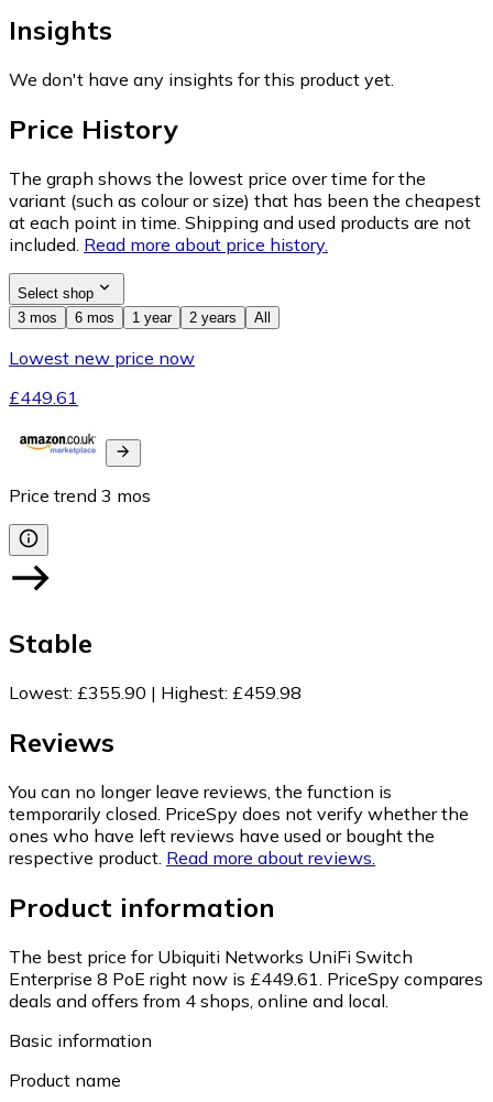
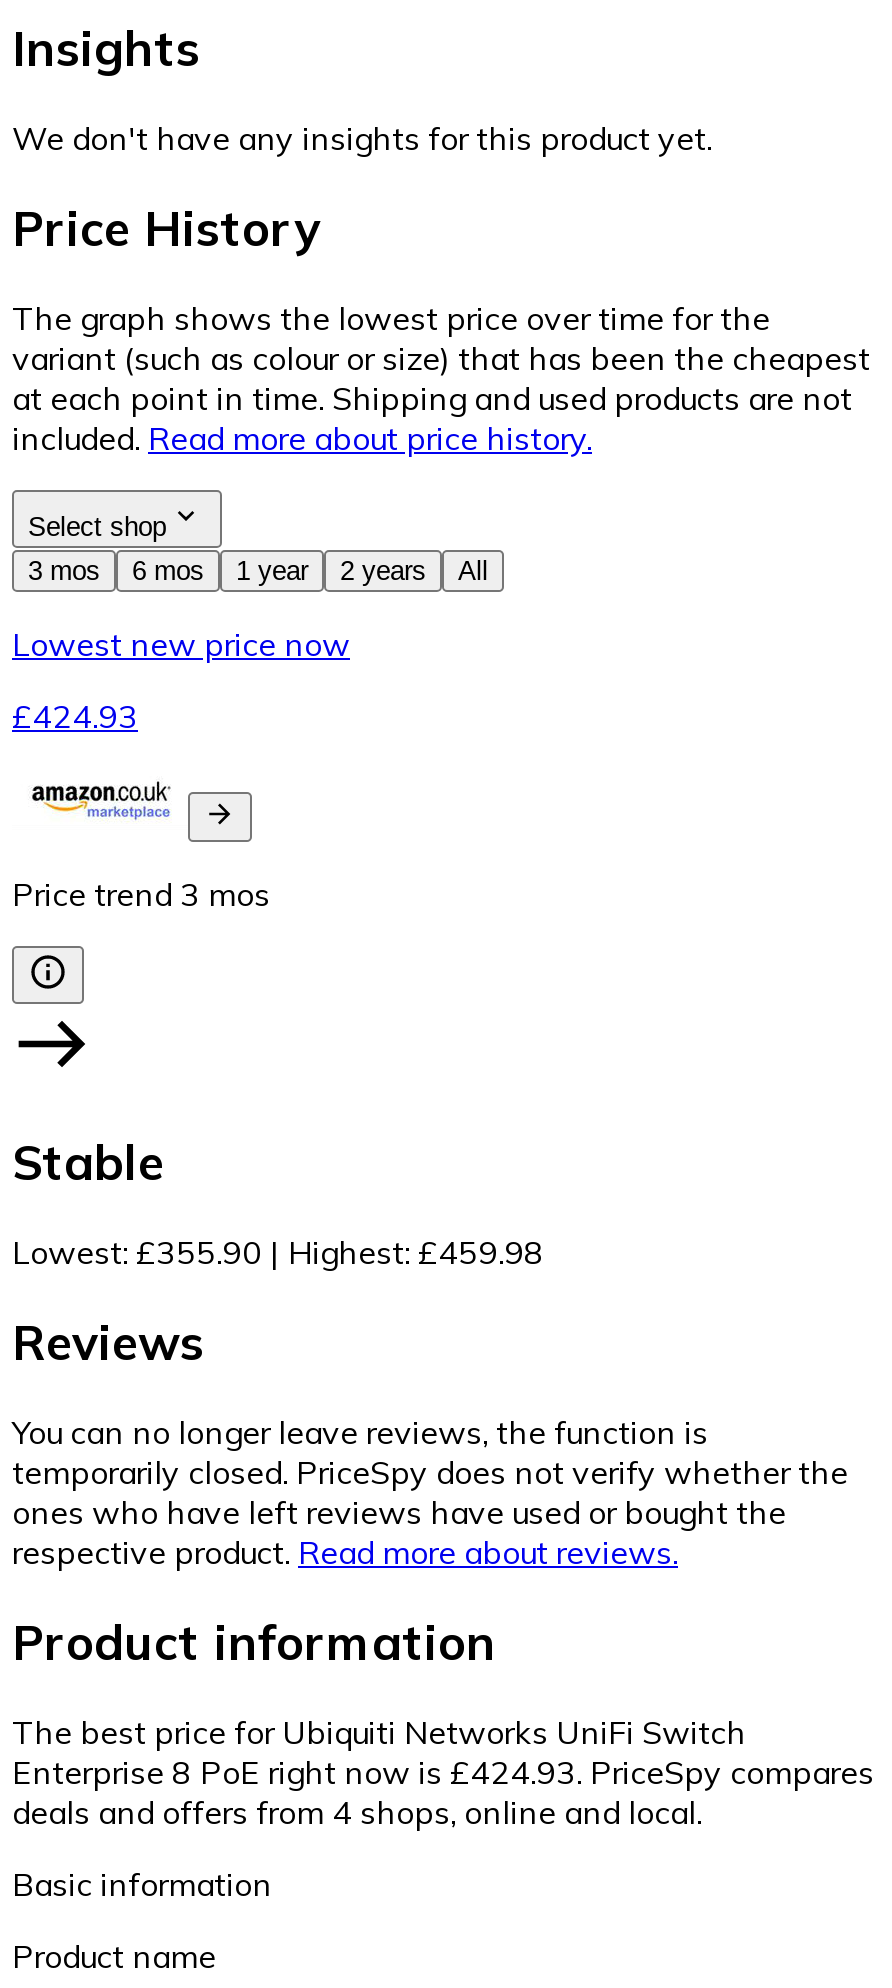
[9,387,78,409] £449.61 -> [12,696,138,736] £424.93
[9,967,483,989] Enterprise 8 PoE right now is £449.61. PriceSpy compares -> [12,1751,874,1791] Enterprise 8 PoE right now is £424.93. PriceSpy compares

